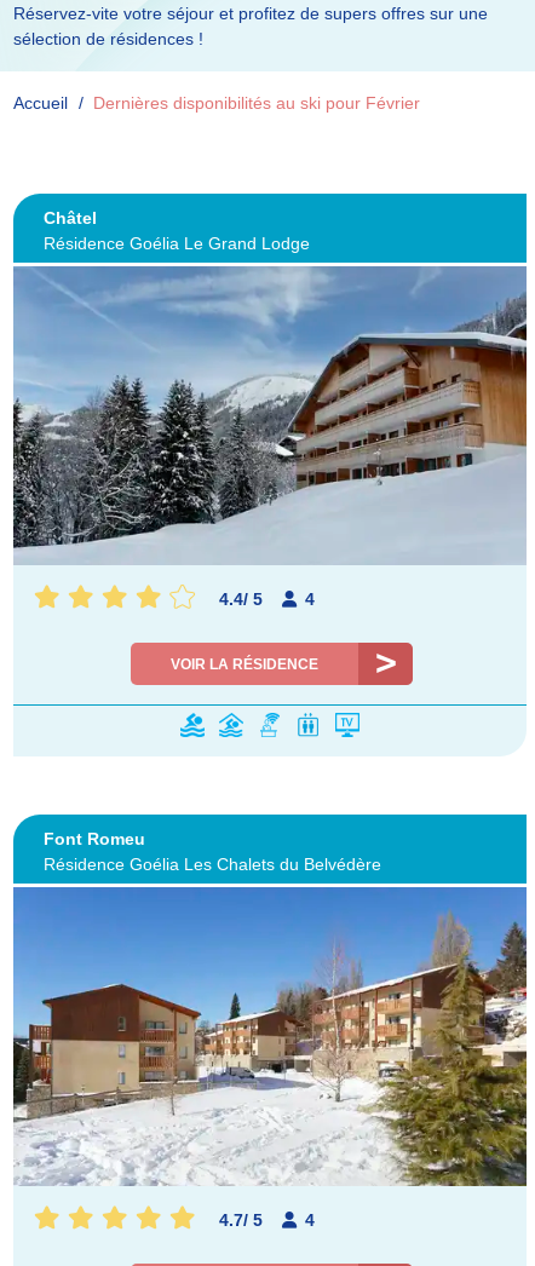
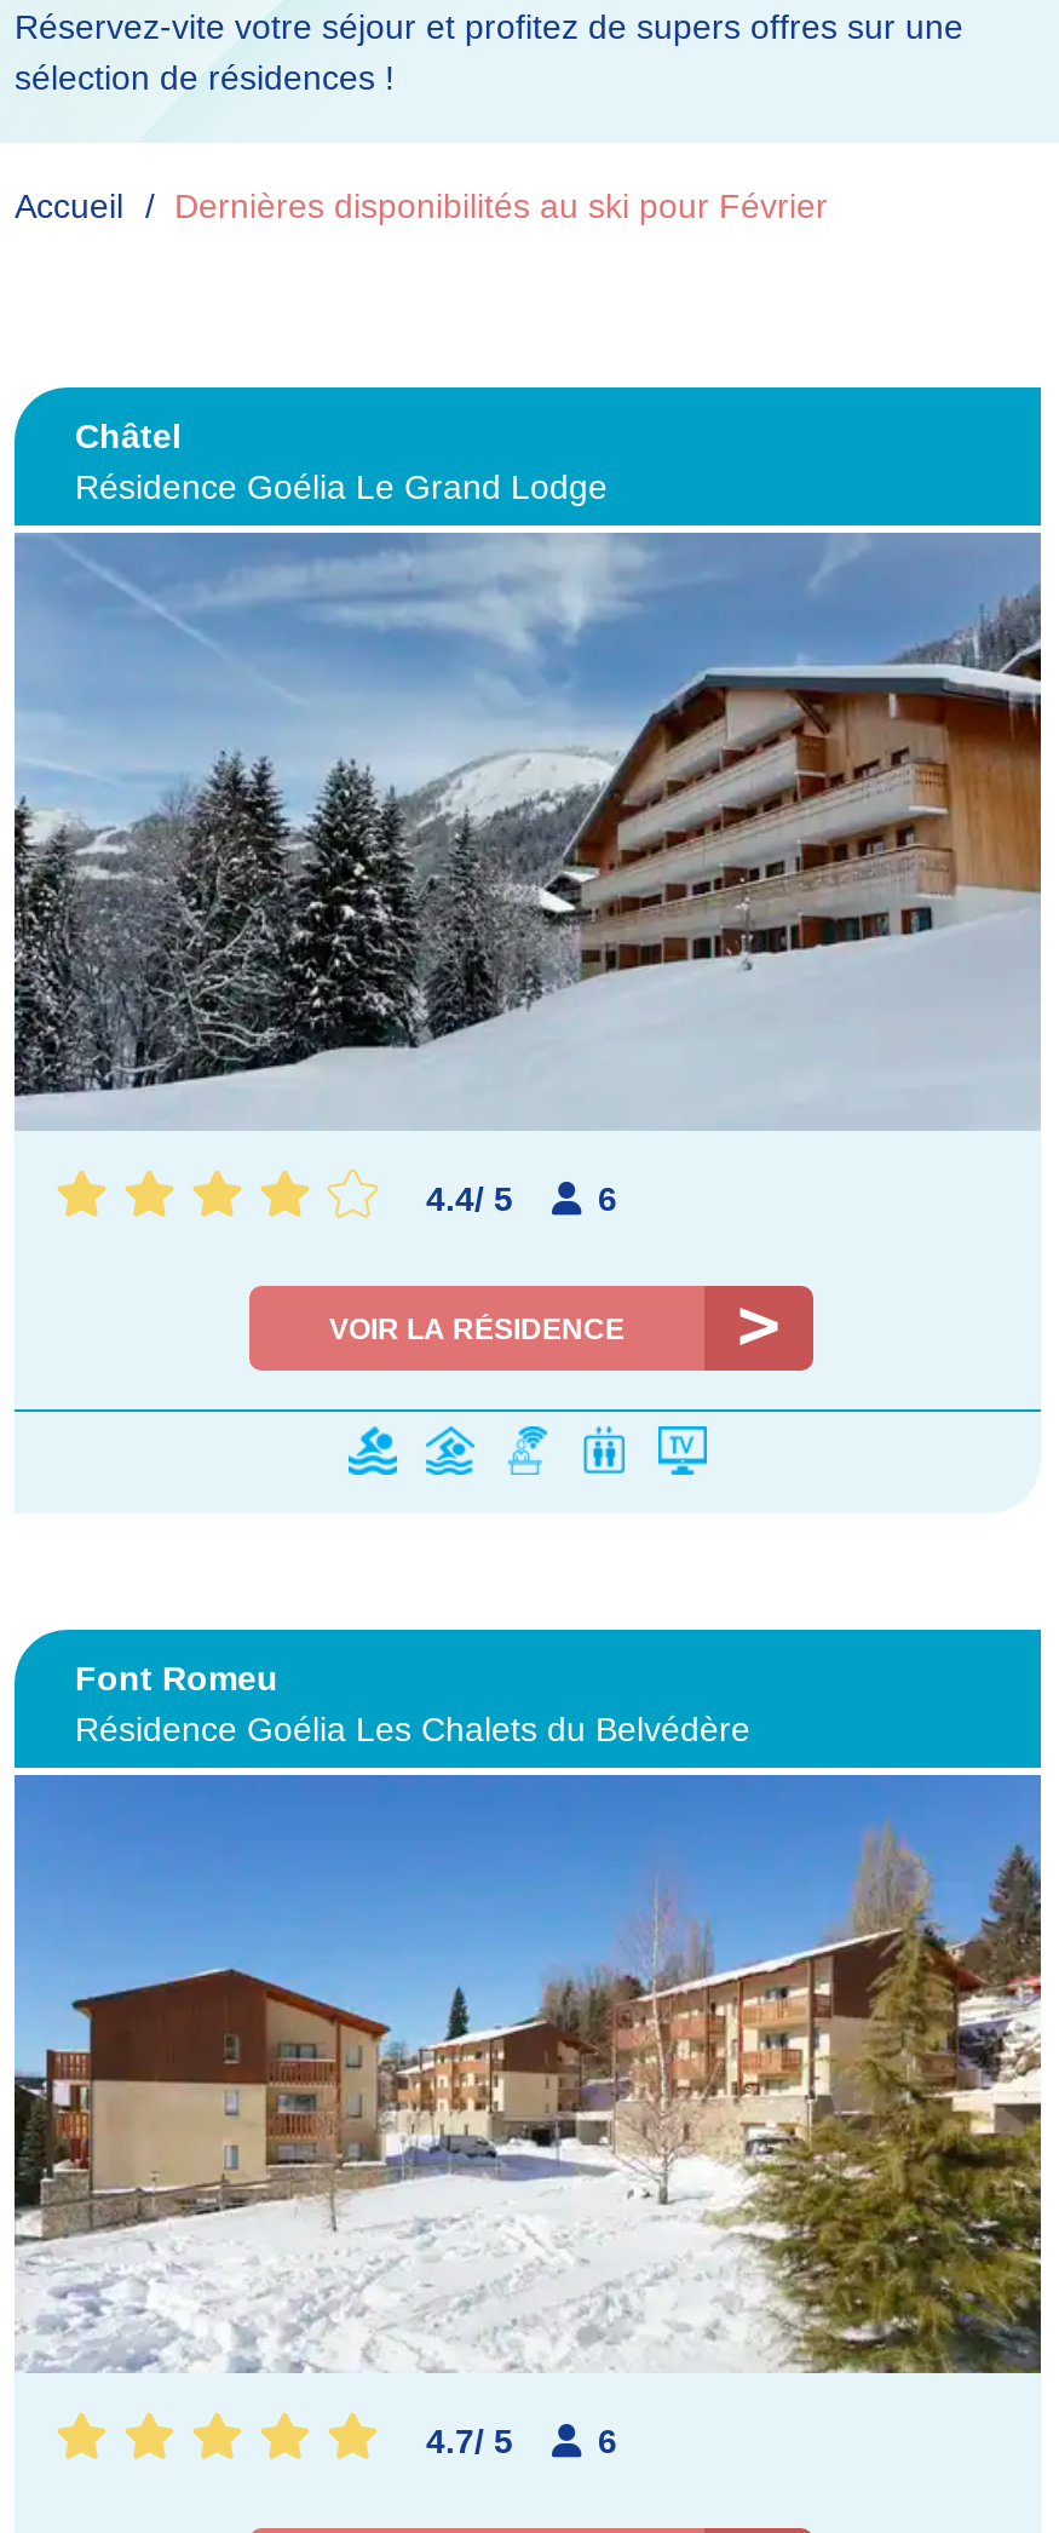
[305,589,315,609] 4 -> [598,1179,617,1218] 6
[305,1211,315,1230] 4 -> [598,2422,617,2461] 6

